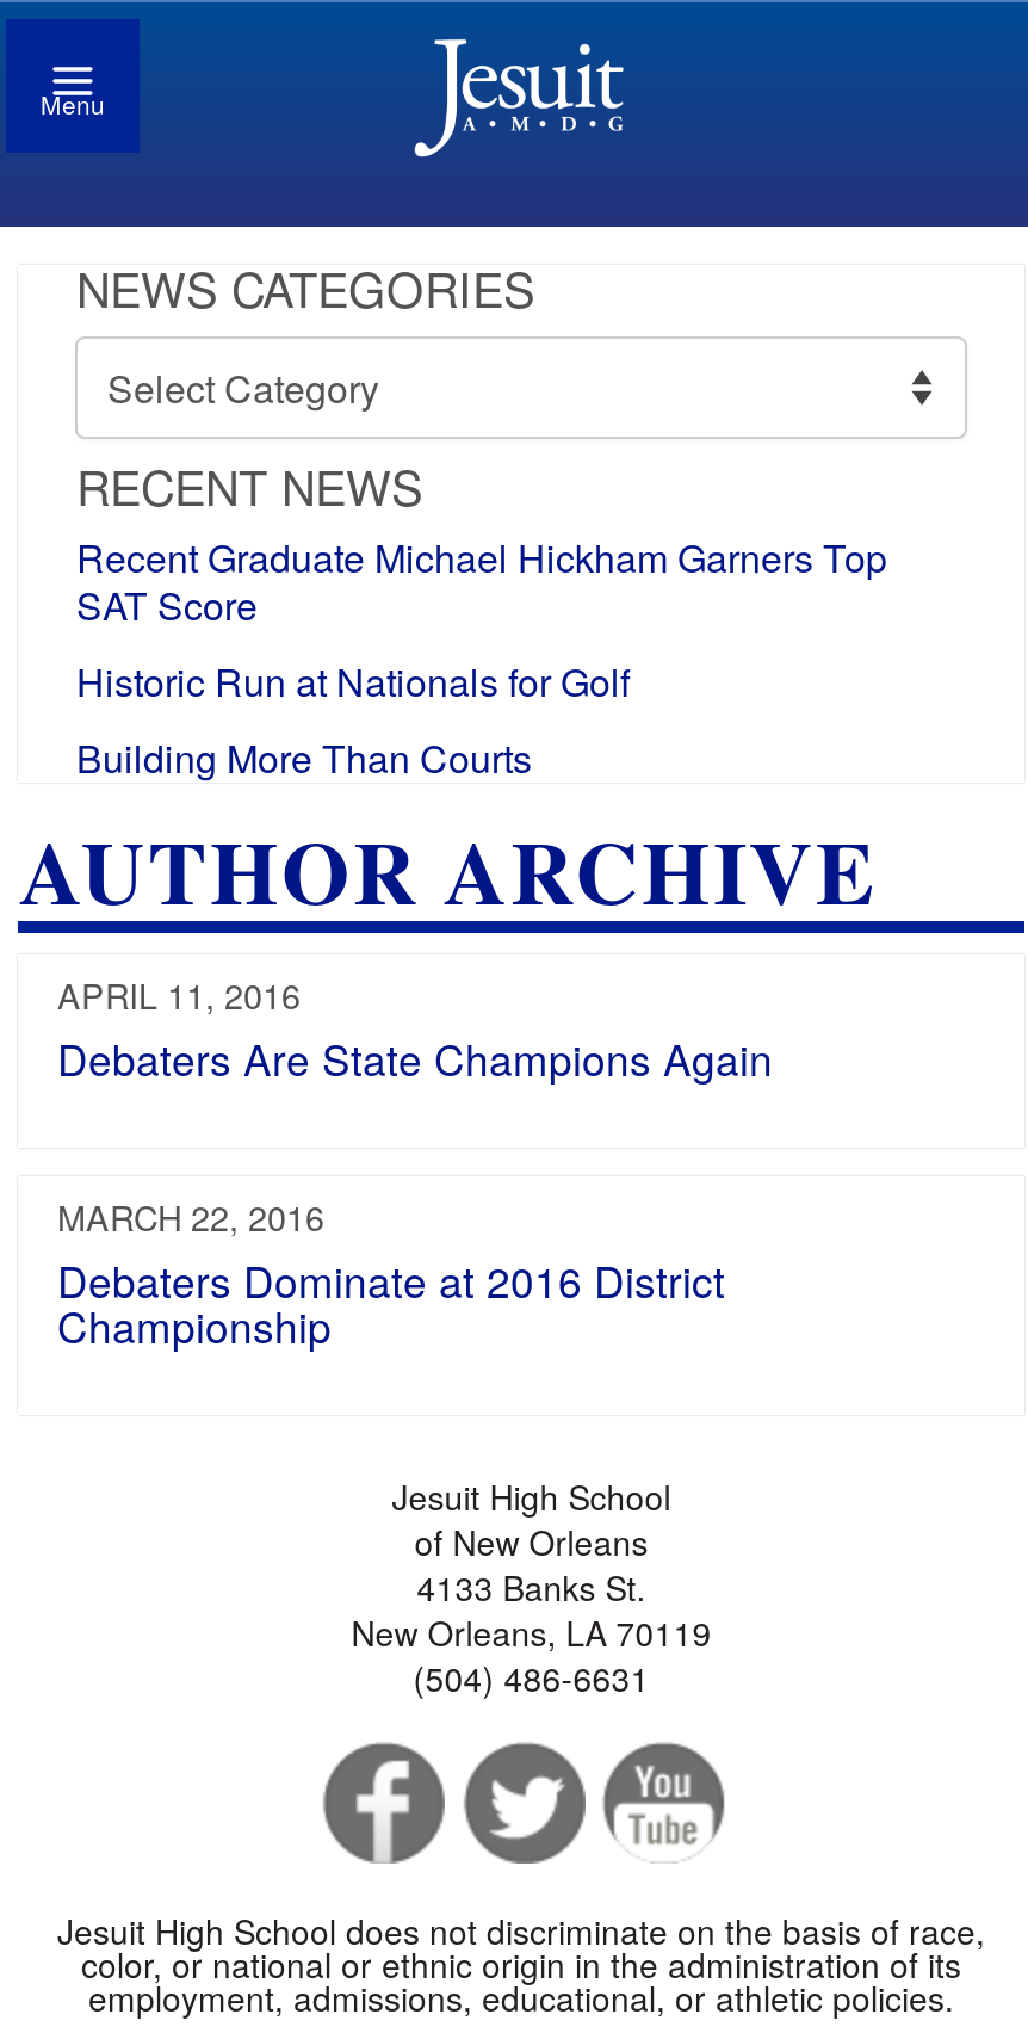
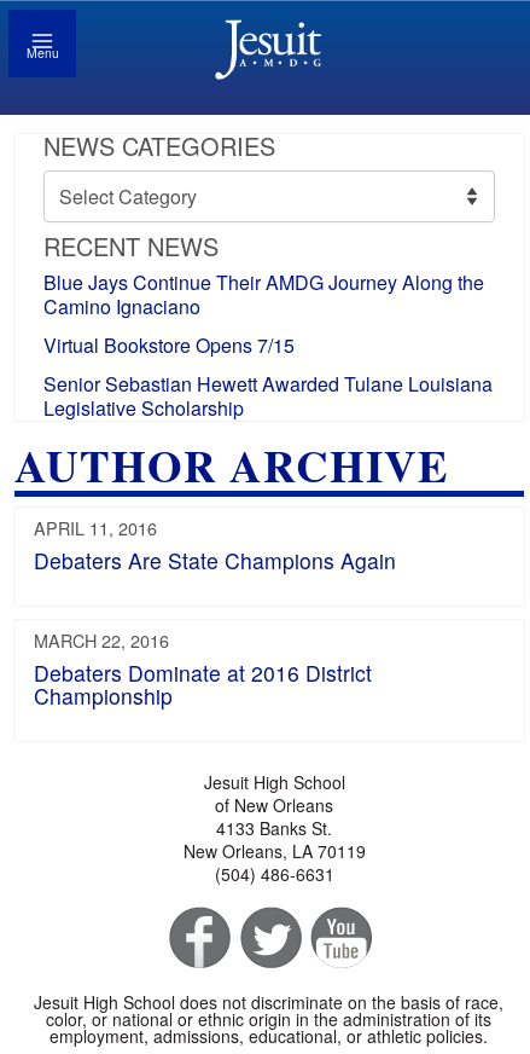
[76,530,887,786] Recent Graduate Michael Hickham Garners Top | SAT Score | Historic Run at Nationals for Golf | Building More Than Courts -> [44,269,493,422] Blue Jays Continue Their AMDG Journey Along the | Camino Ignaciano | Virtual Bookstore Opens 7/15 | Senior Sebastian Hewett Awarded Tulane Louisiana | Legislative Scholarship

